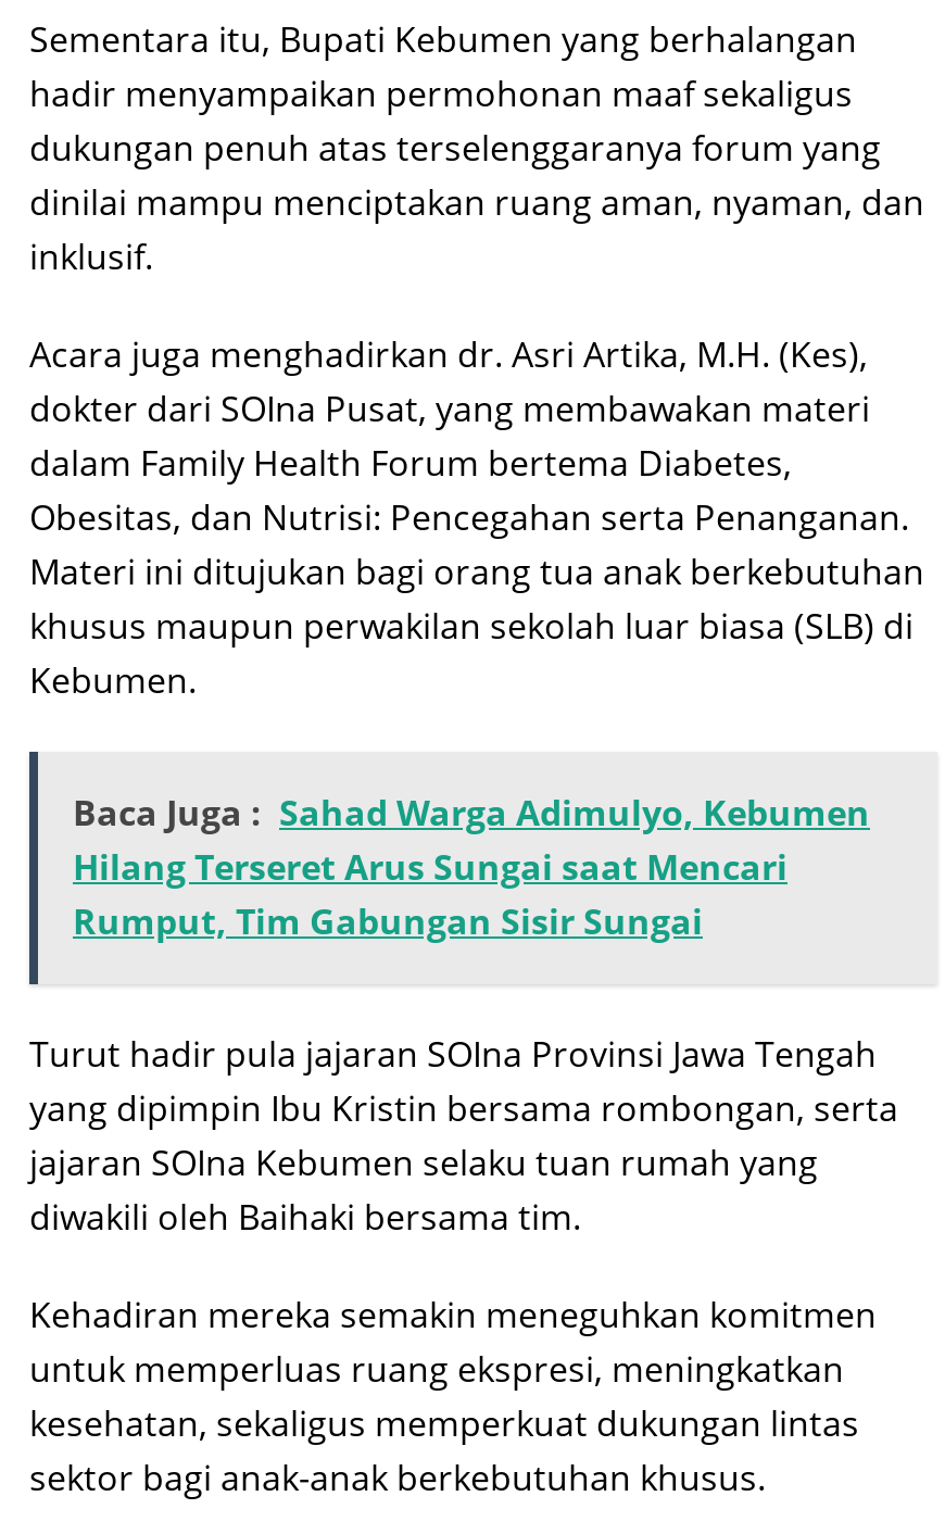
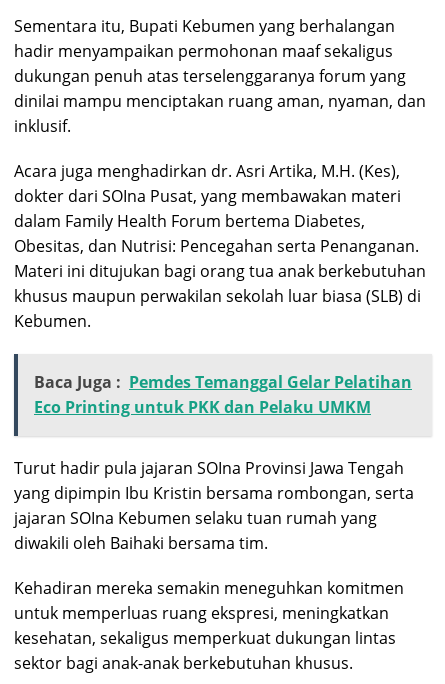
[73,788,870,944] Baca Juga : Sahad Warga Adimulyo, Kebumen | Hilang Terseret Arus Sungai saat Mencari | Rumput, Tim Gabungan Sisir Sungai -> [34,371,412,418] Baca Juga : Pemdes Temanggal Gelar Pelatihan | Eco Printing untuk PKK dan Pelaku UMKM

